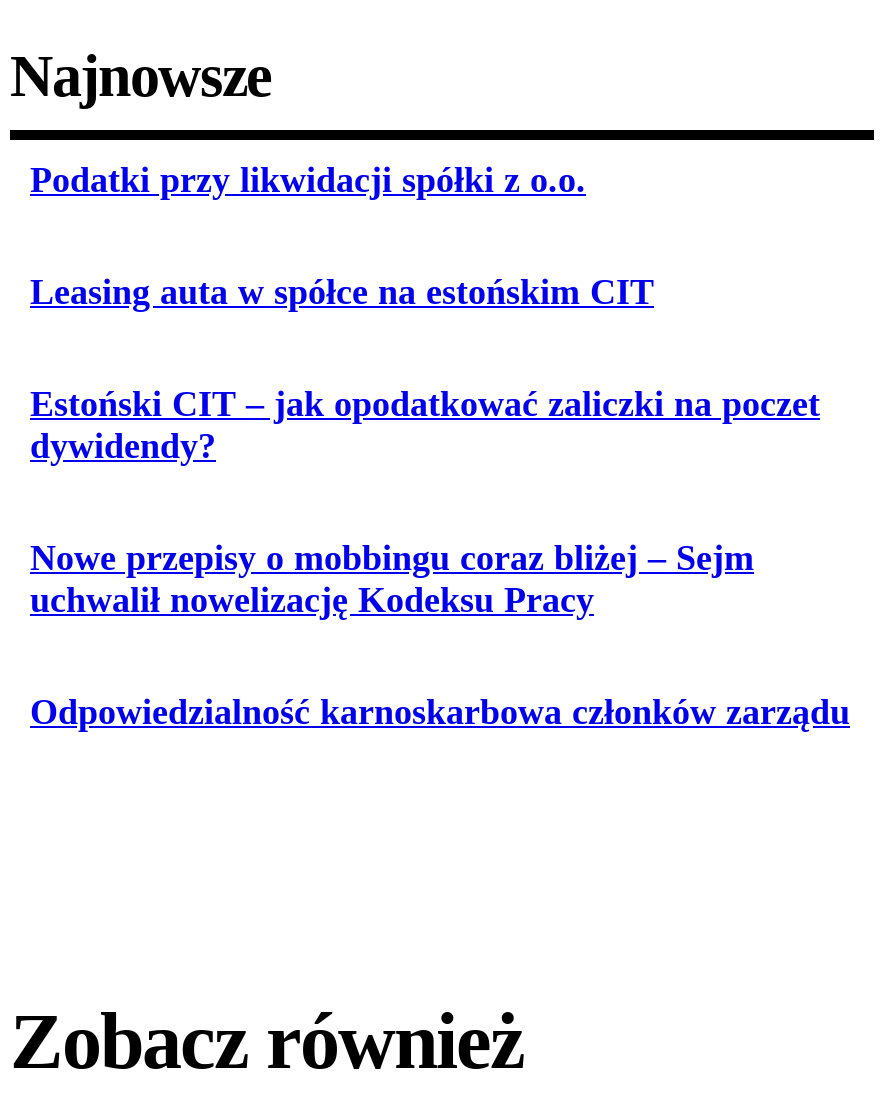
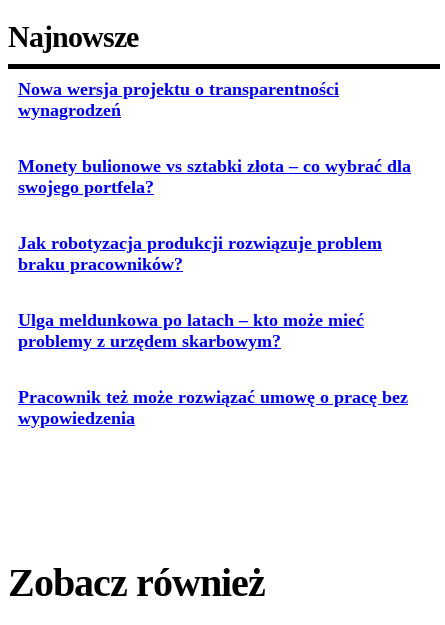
[30,161,586,201] Podatki przy likwidacji spółki z o.o. -> [18,79,339,120] Nowa wersja projektu o transparentności | wynagrodzeń
[30,273,654,313] Leasing auta w spółce na estońskim CIT -> [18,156,411,197] Monety bulionowe vs sztabki złota – co wybrać dla | swojego portfela?
[30,385,820,467] Estoński CIT – jak opodatkować zaliczki na poczet | dywidendy? -> [18,233,382,274] Jak robotyzacja produkcji rozwiązuje problem | braku pracowników?
[30,539,754,621] Nowe przepisy o mobbingu coraz bliżej – Sejm | uchwalił nowelizację Kodeksu Pracy -> [18,310,364,351] Ulga meldunkowa po latach – kto może mieć | problemy z urzędem skarbowym?
[30,693,850,733] Odpowiedzialność karnoskarbowa członków zarządu -> [18,387,408,428] Pracownik też może rozwiązać umowę o pracę bez | wypowiedzenia

